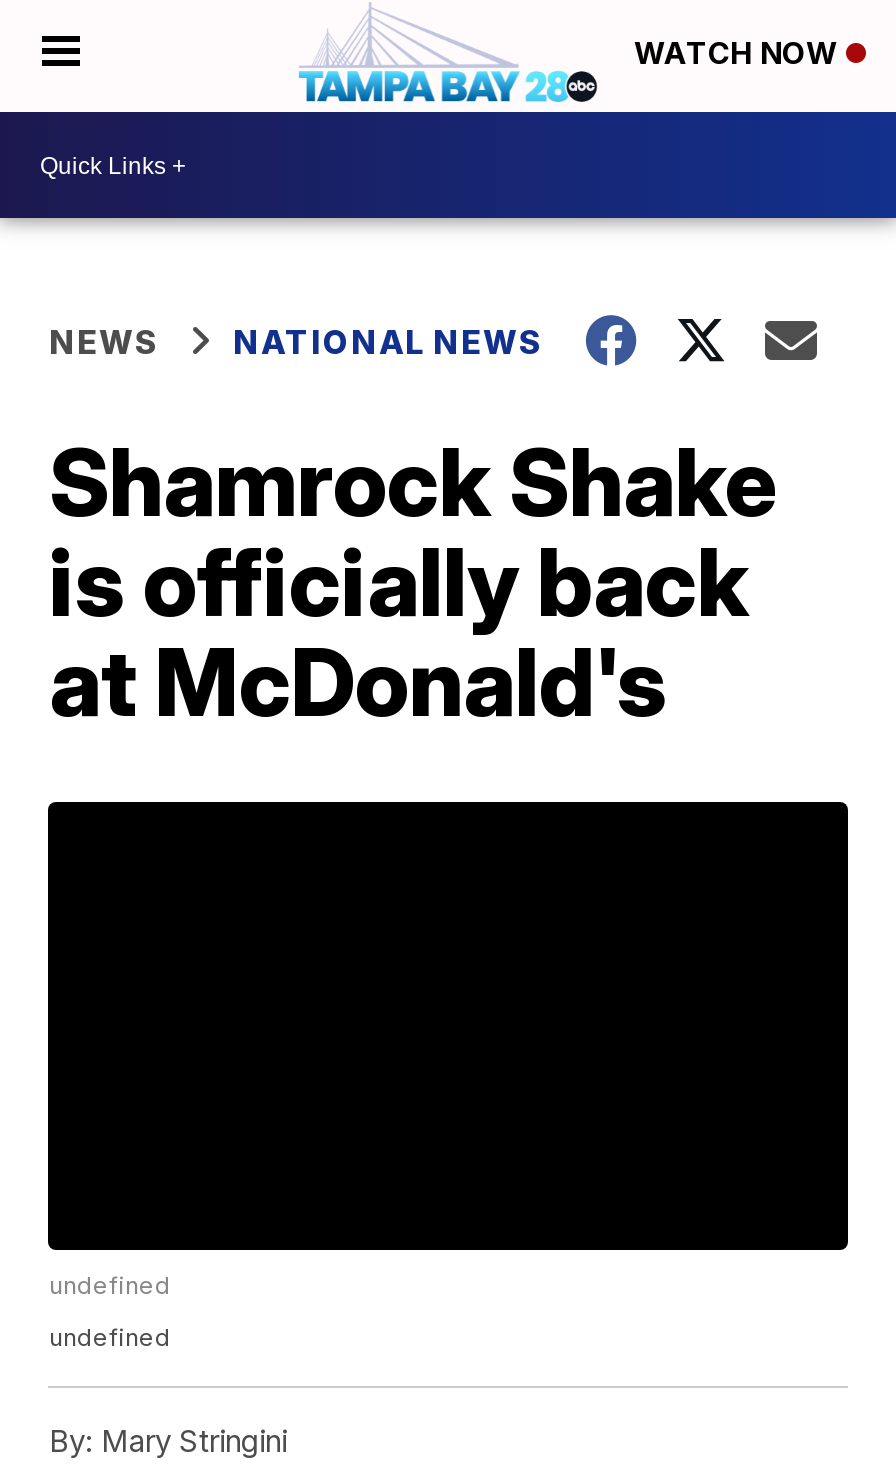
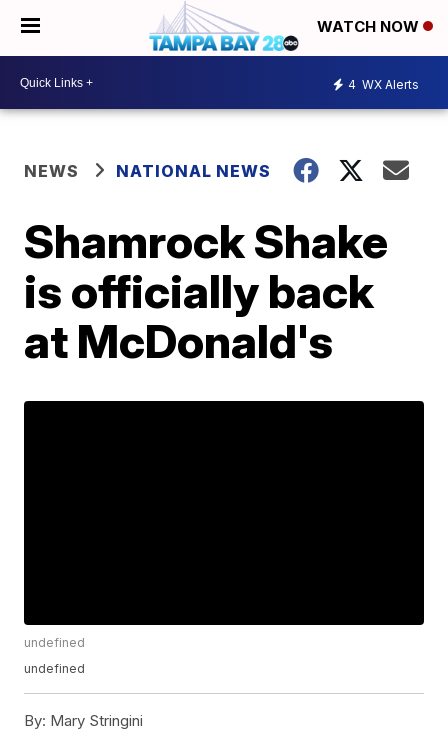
none -> [348,76,419,91] 4 WX Alerts

